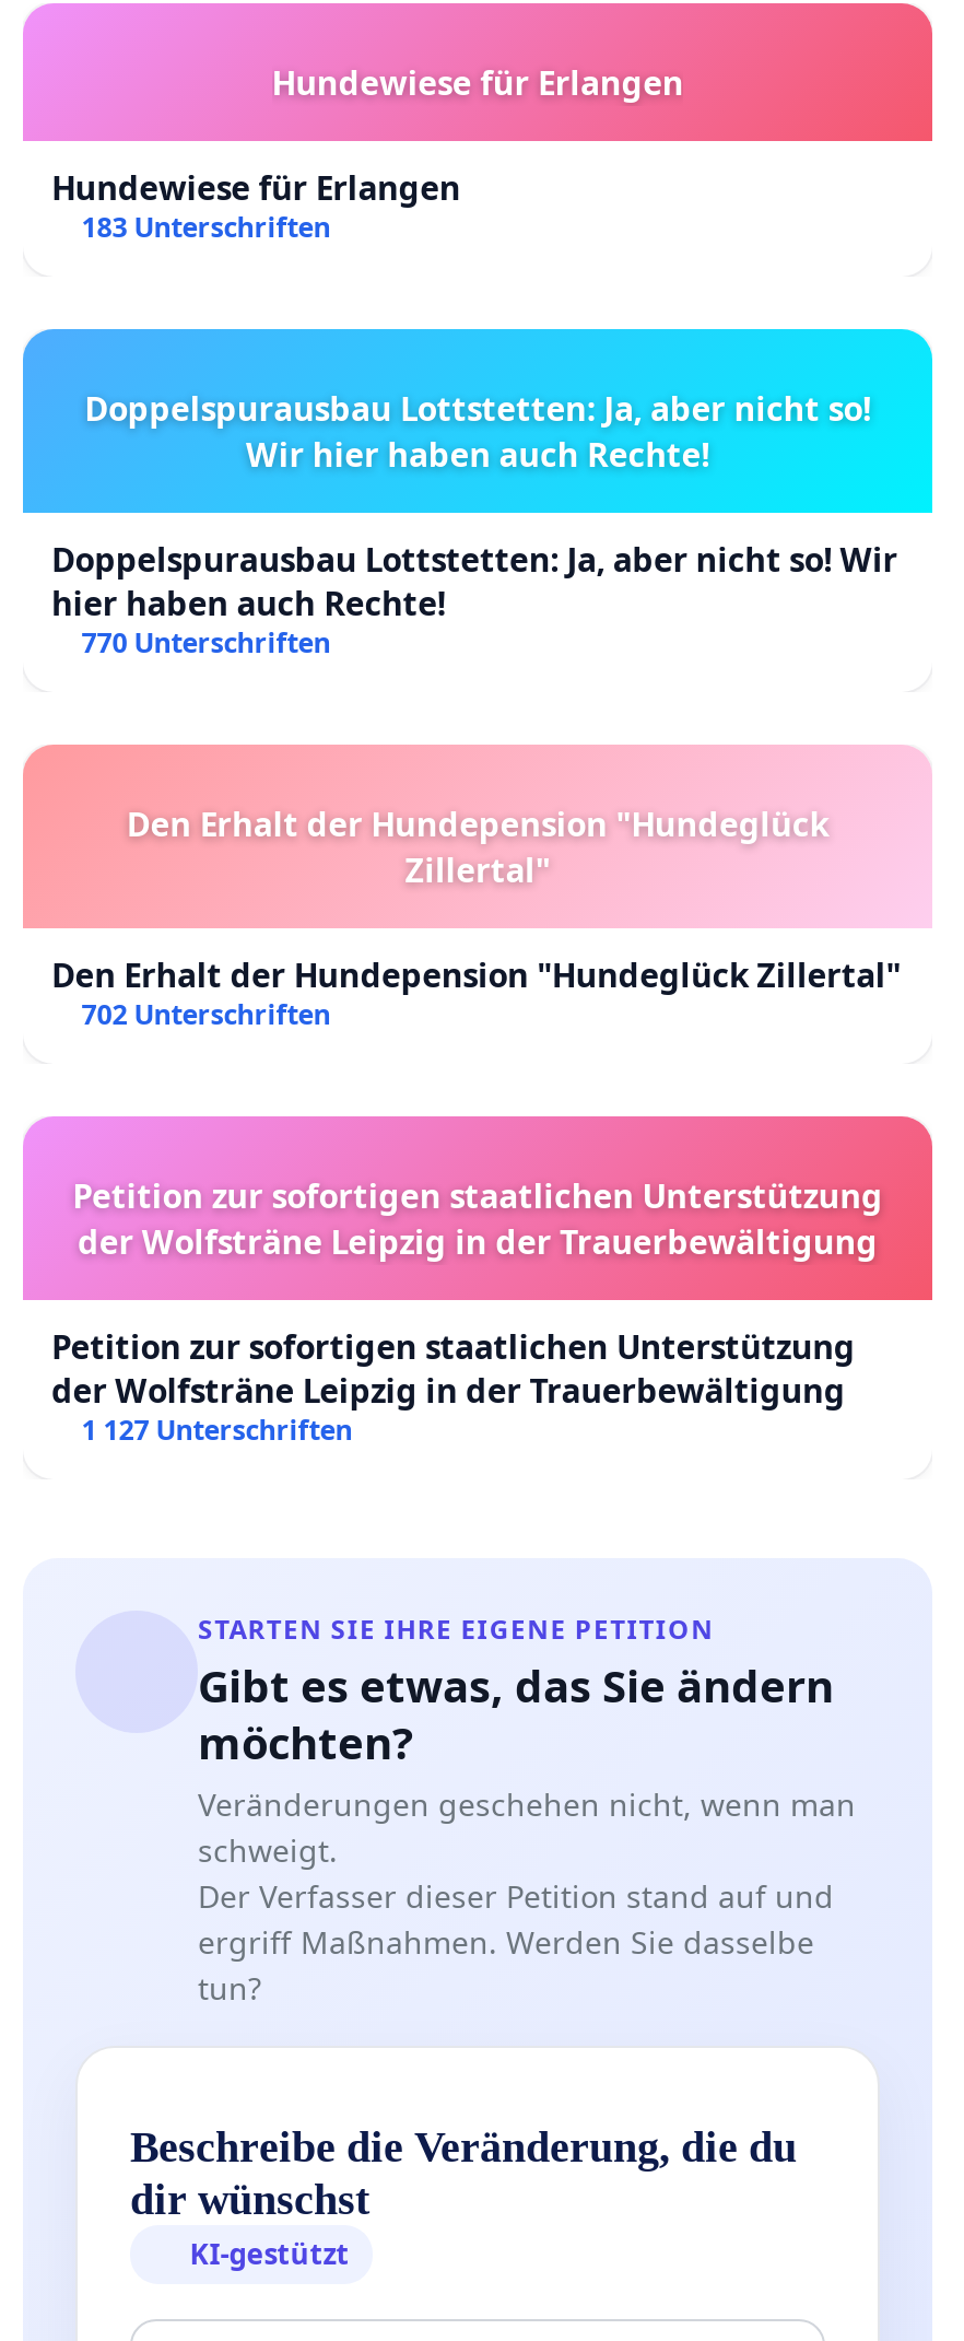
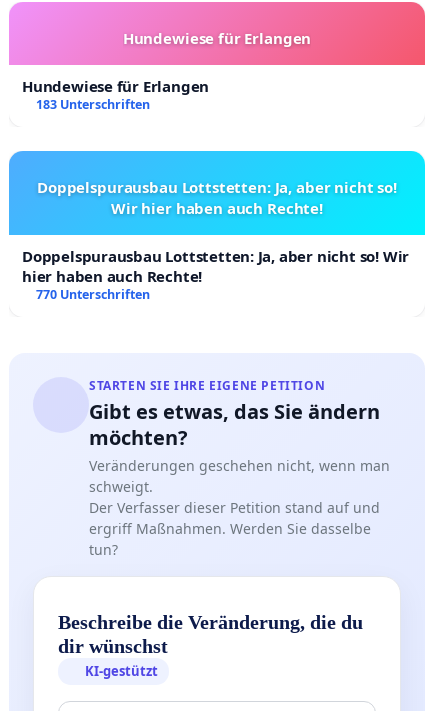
[21,745,932,1034] [image] | Den Erhalt der Hundepension "Hundeglück | Zillertal" | Den Erhalt der Hundepension "Hundeglück Zillertal" | 702 Unterschriften -> none
[23,1114,934,1449] [image] | Petition zur sofortigen staatlichen Unterstützung | der Wolfsträne Leipzig in der Trauerbewältigung | Petition zur sofortigen staatlichen Unterstützung | der Wolfsträne Leipzig in der Trauerbewältigung | 1 127 Unterschriften -> none

